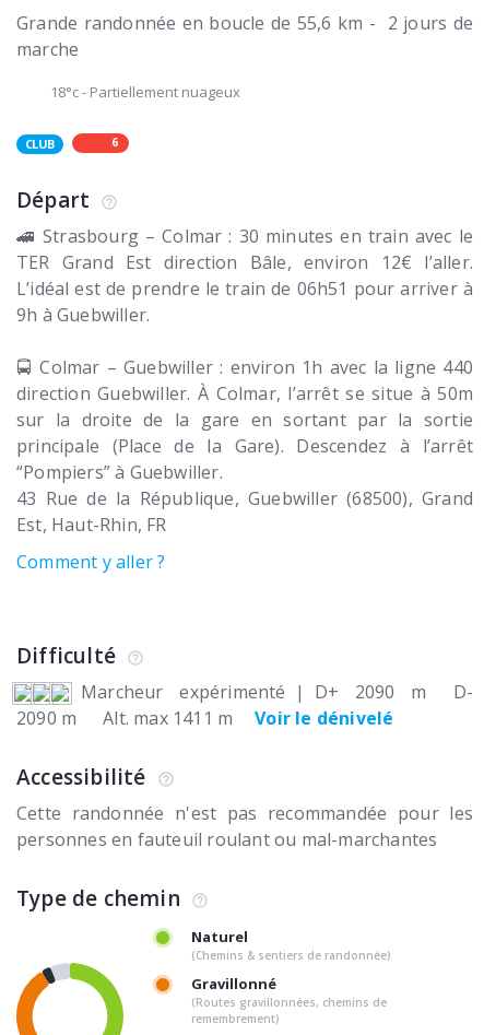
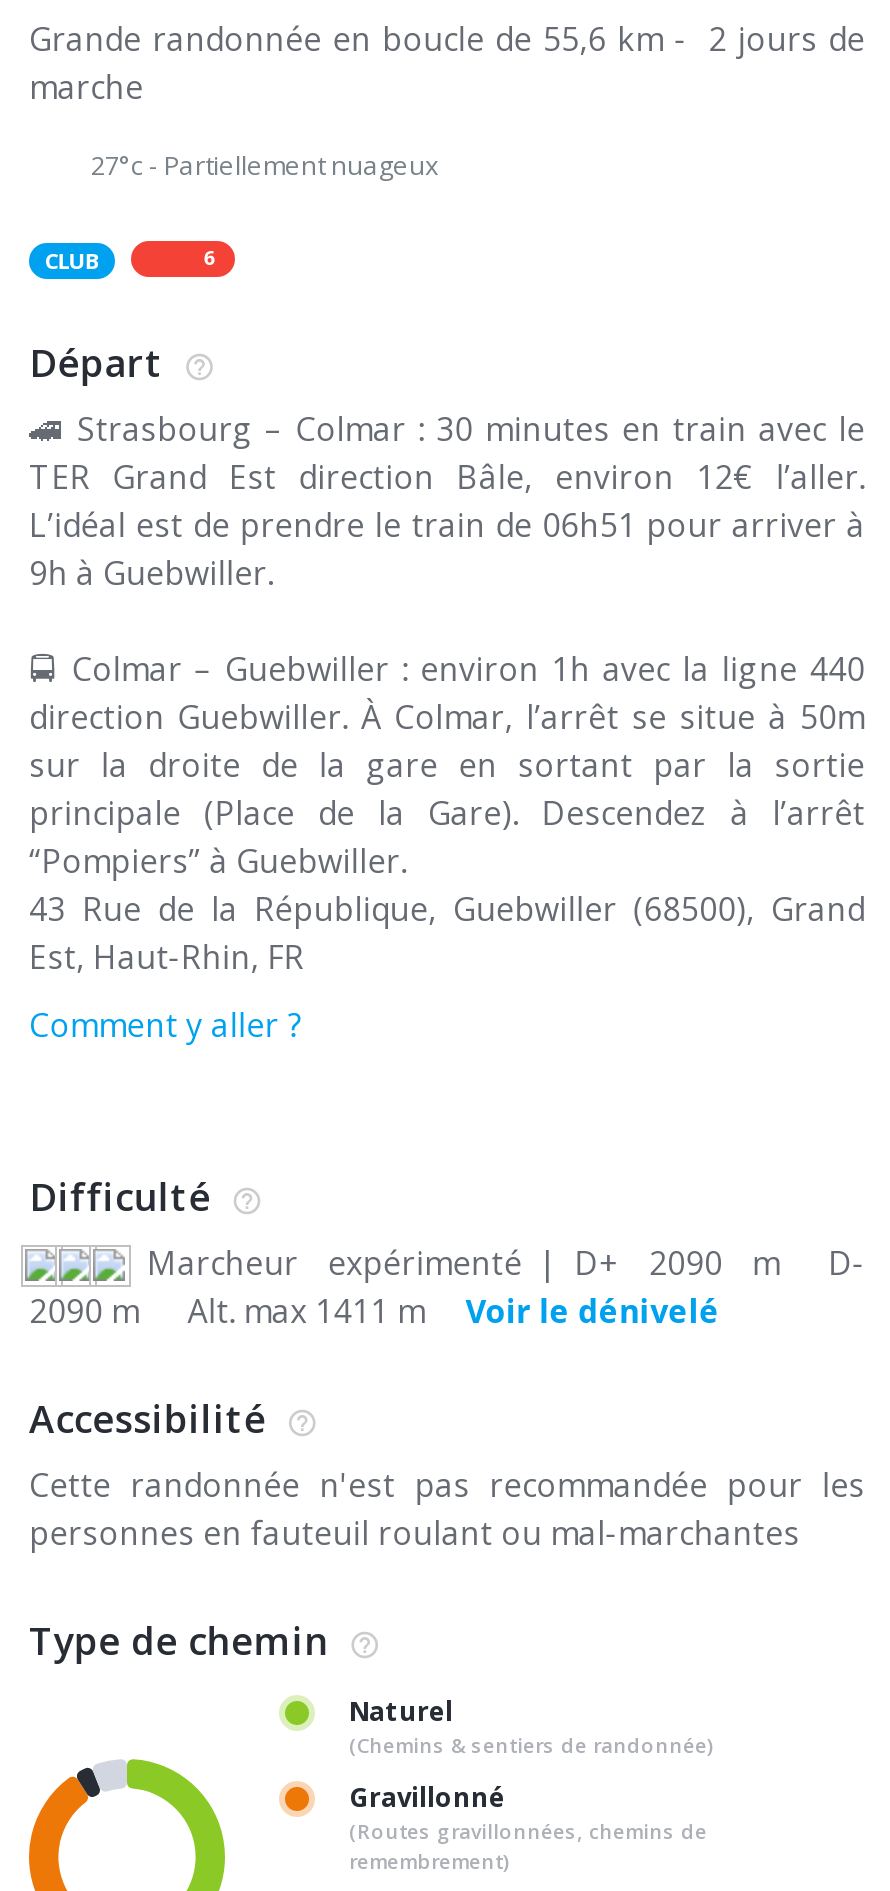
[50,82,240,101] 18°c - Partiellement nuageux -> [91,147,439,183] 27°c - Partiellement nuageux

